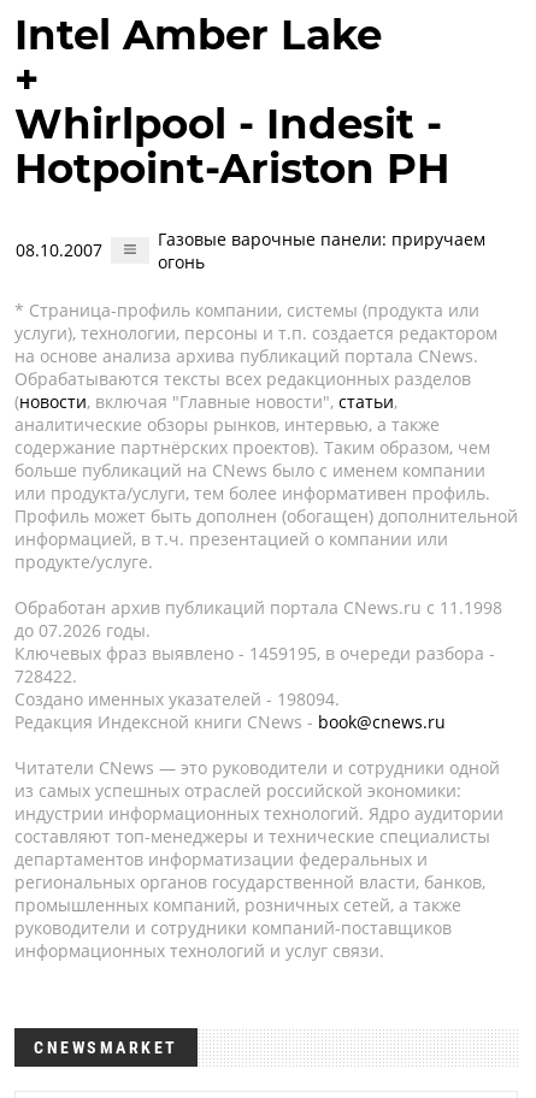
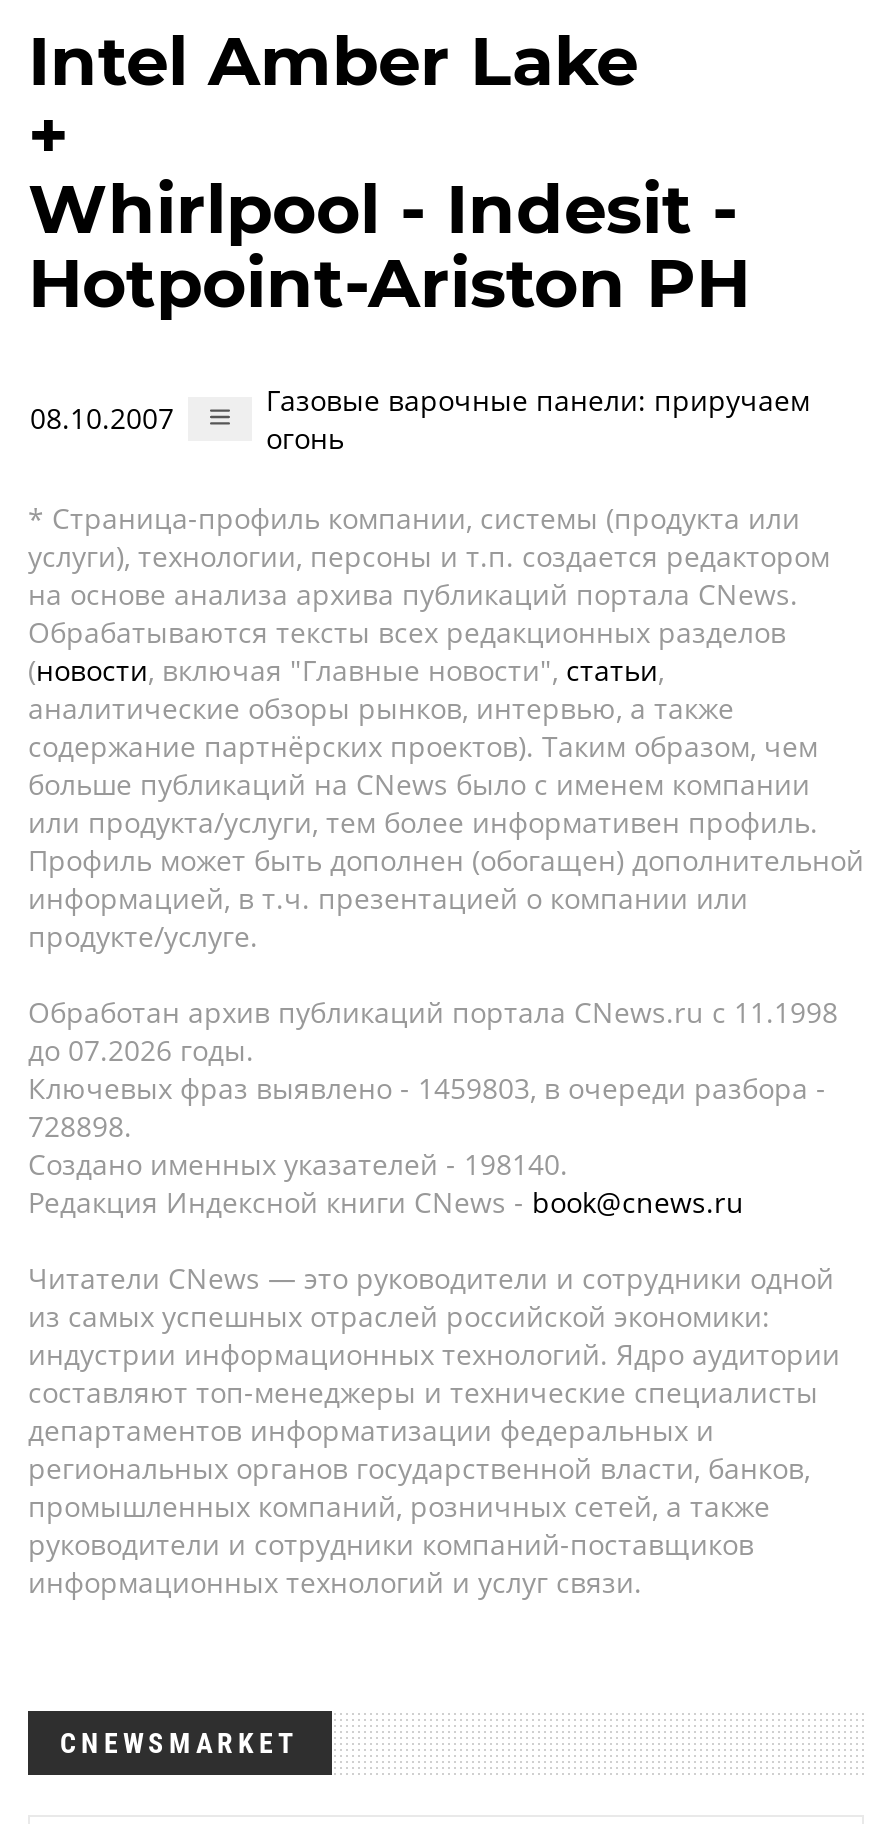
[14,642,495,665] Ключевых фраз выявлено - 1459195, в очереди разбора - -> [28,1069,826,1107] Ключевых фраз выявлено - 1459803, в очереди разбора -
[14,665,77,687] 728422. -> [28,1107,132,1145] 728898.
[14,687,340,710] Создано именных указателей - 198094. -> [28,1145,568,1183] Создано именных указателей - 198140.

